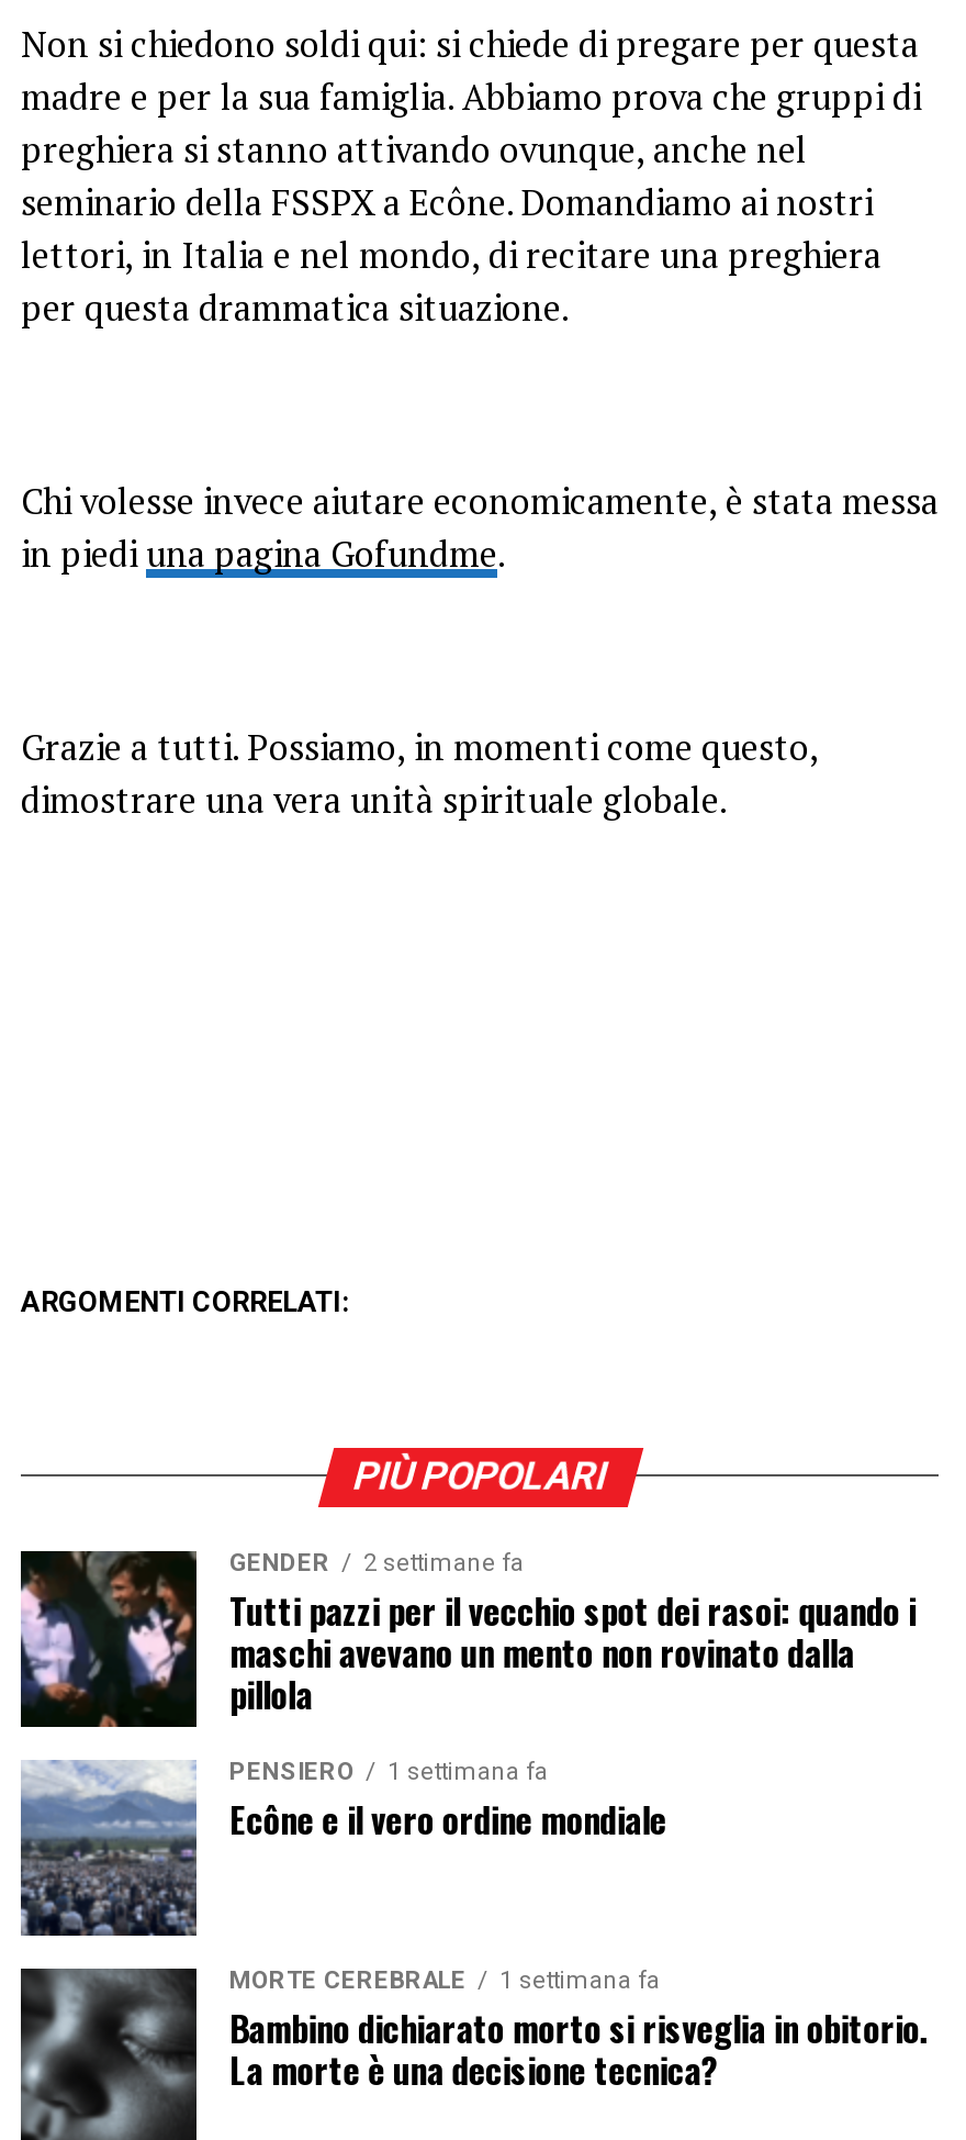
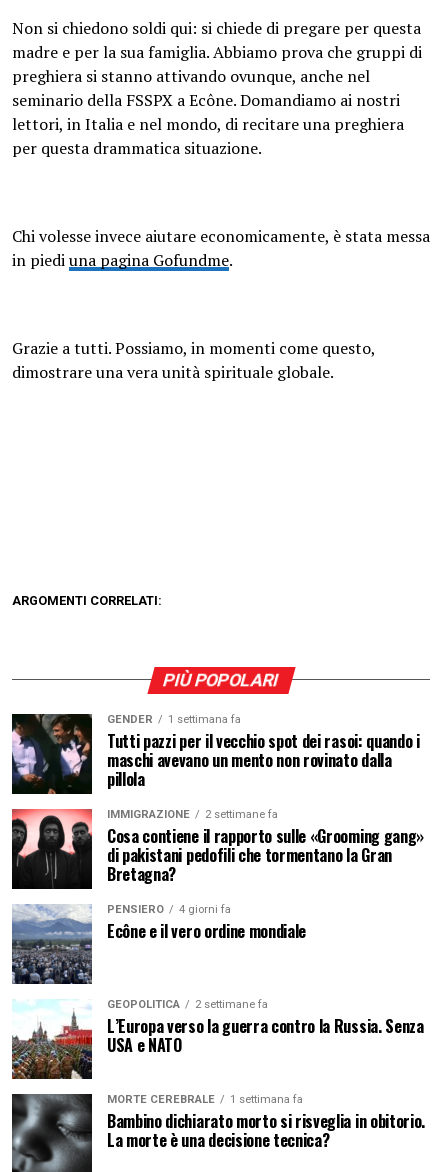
[229,1549,524,1577] GENDER 2 settimane fa -> [107,713,241,726] GENDER 1 settimana fa
none -> [11,808,424,886] [image] | IMMIGRAZIONE | 2 settimane fa | Cosa contiene il rapporto sulle «Grooming gang» | di pakistani pedofili che tormentano la Gran | Bretagna?
[229,1757,548,1786] PENSIERO 1 settimana fa -> [107,903,231,916] PENSIERO 4 giorni fa
none -> [11,998,424,1080] [image] | GEOPOLITICA | 2 settimane fa | L’Europa verso la guerra contro la Russia. Senza | USA e NATO

